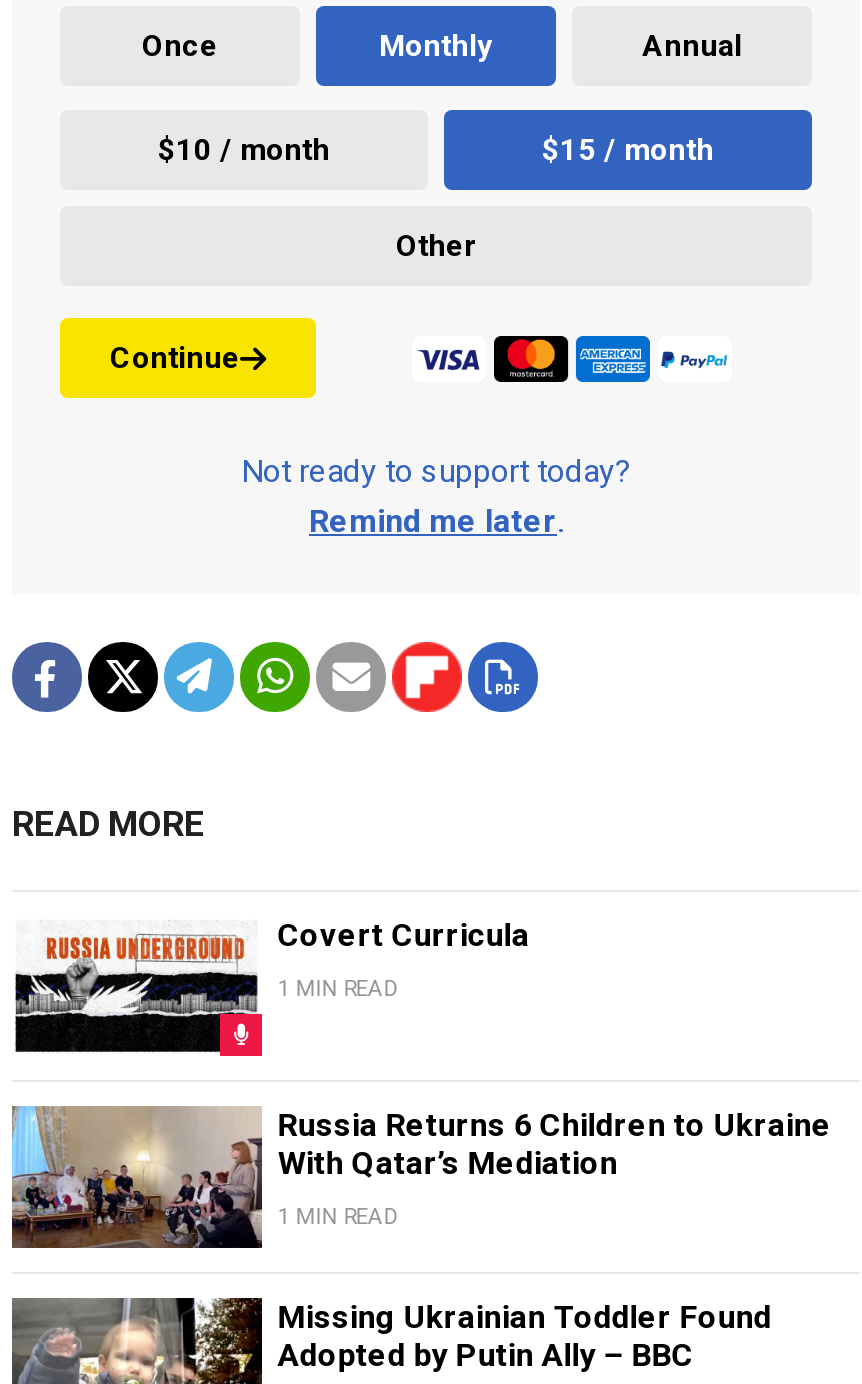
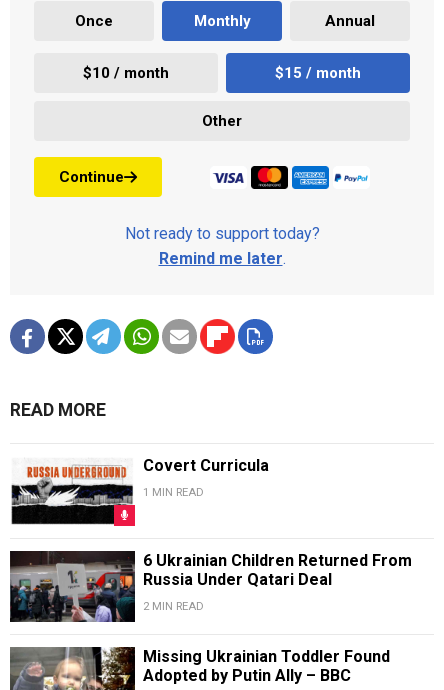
[12,1106,832,1250] [image] | Russia Returns 6 Children to Ukraine | With Qatar’s Mediation -> [9,550,412,623] [image] | 6 Ukrainian Children Returned From | Russia Under Qatari Deal
[278,1205,400,1231] 1 MIN READ -> [143,600,204,613] 2 MIN READ

